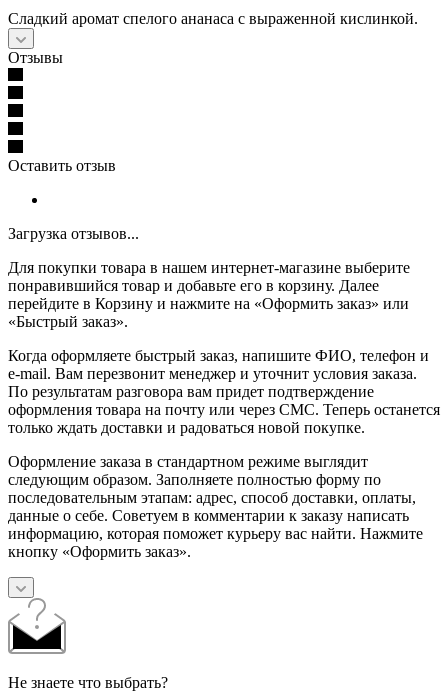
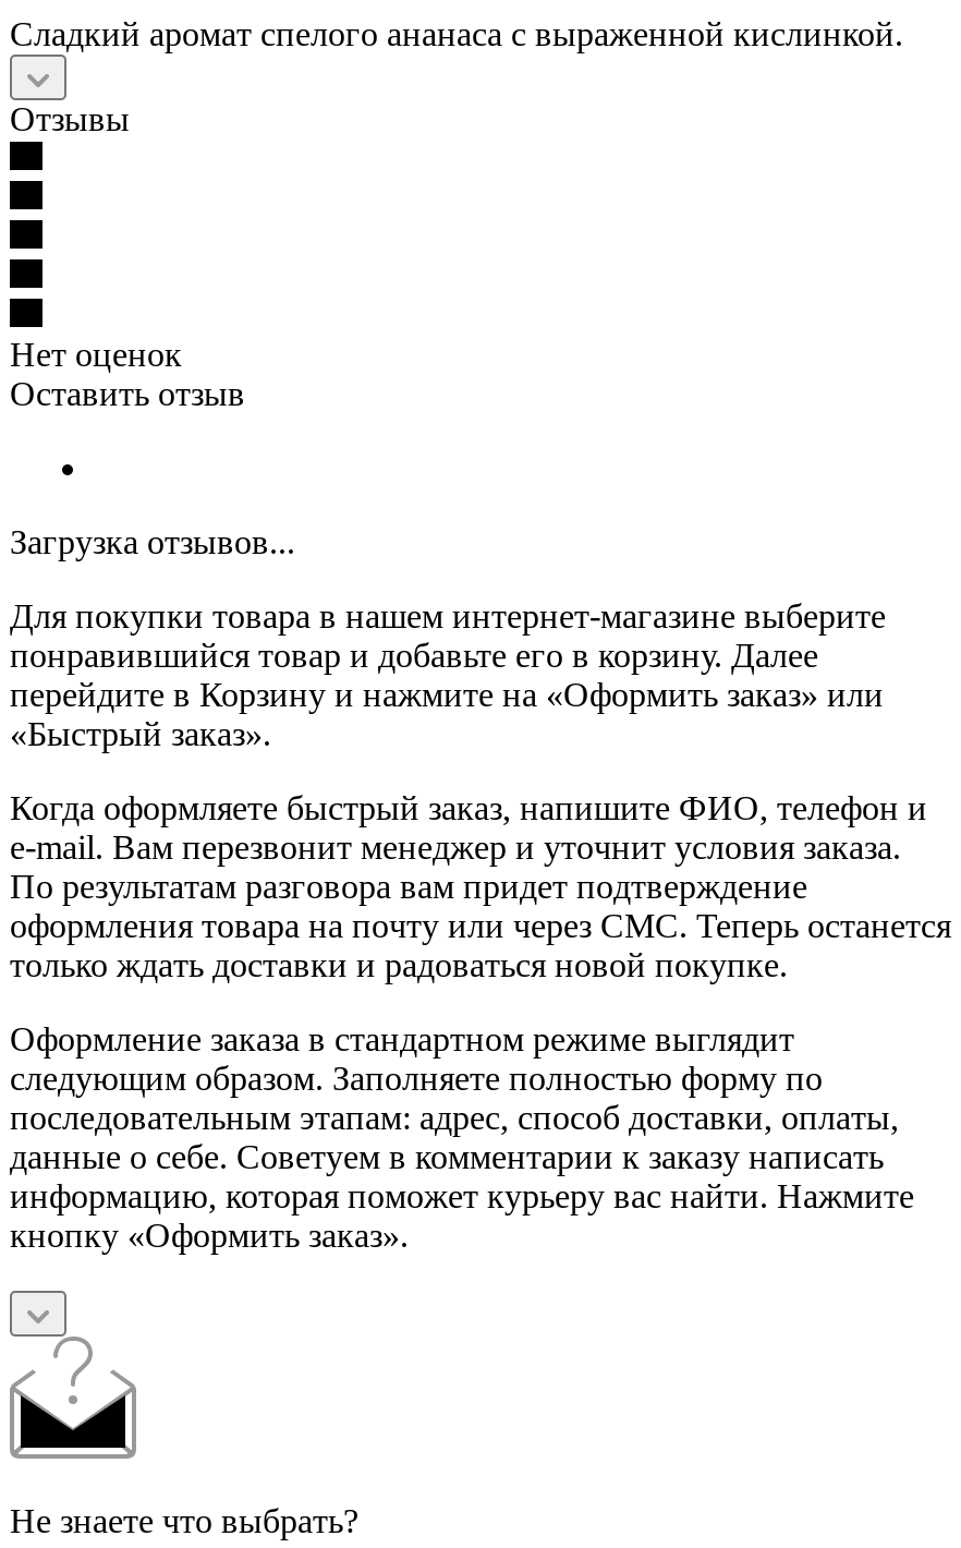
none -> [10,335,182,372] Нет оценок

